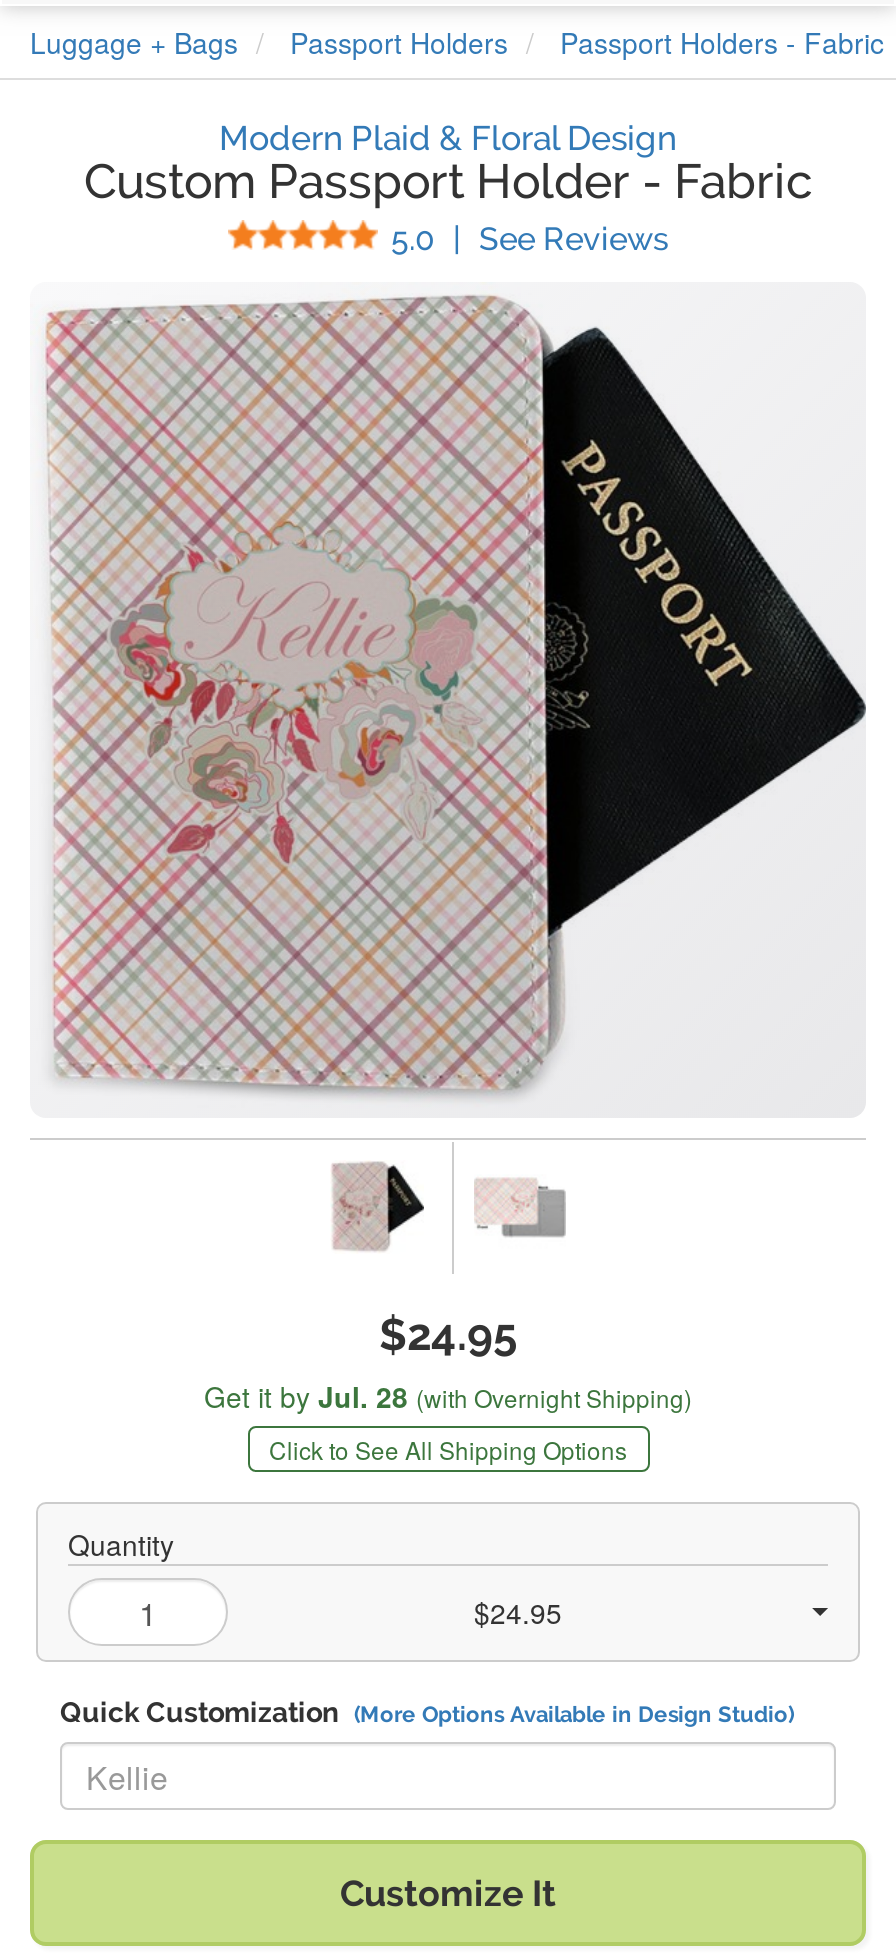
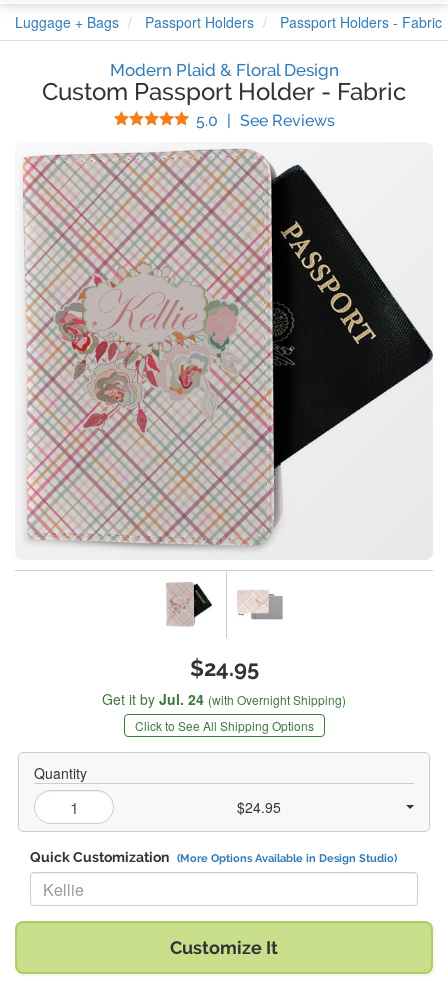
[204,1376,692,1416] Get it by Jul. 28 (with Overnight Shipping) -> [102,689,346,709] Get it by Jul. 24 (with Overnight Shipping)

